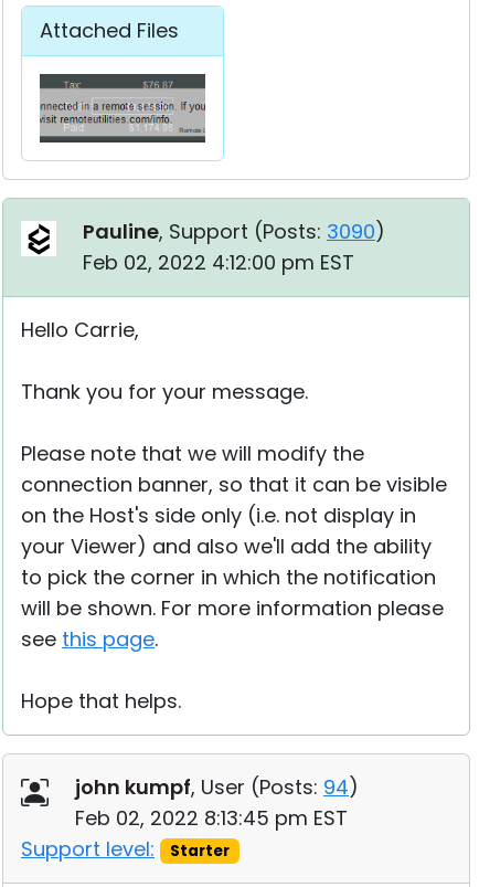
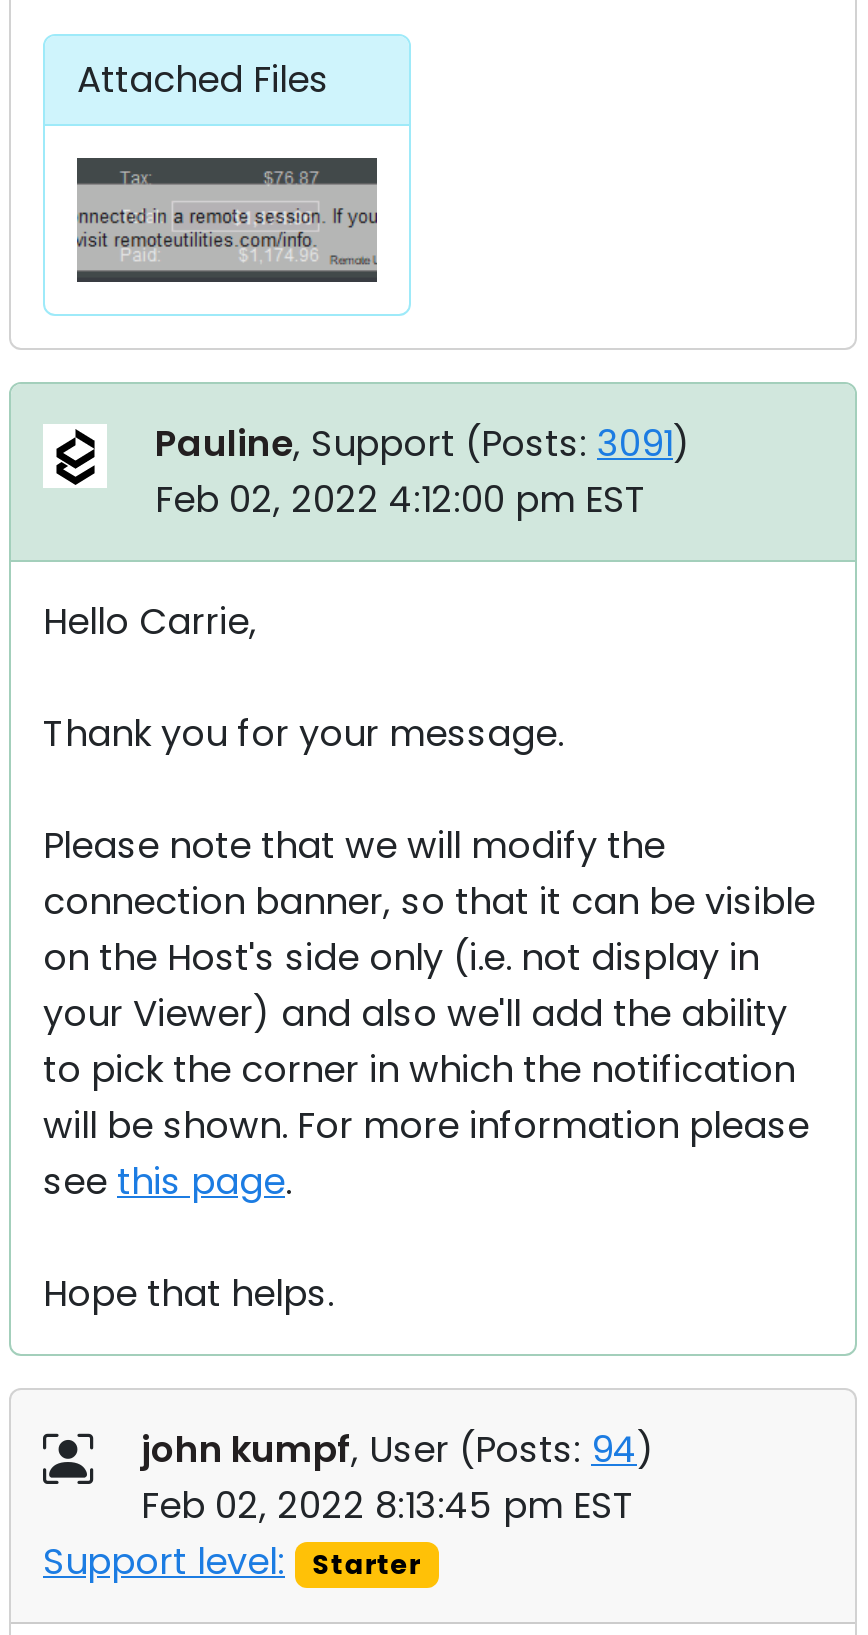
[83,218,385,245] Pauline, Support (Posts: 3090) -> [155,418,691,468] Pauline, Support (Posts: 3091)

